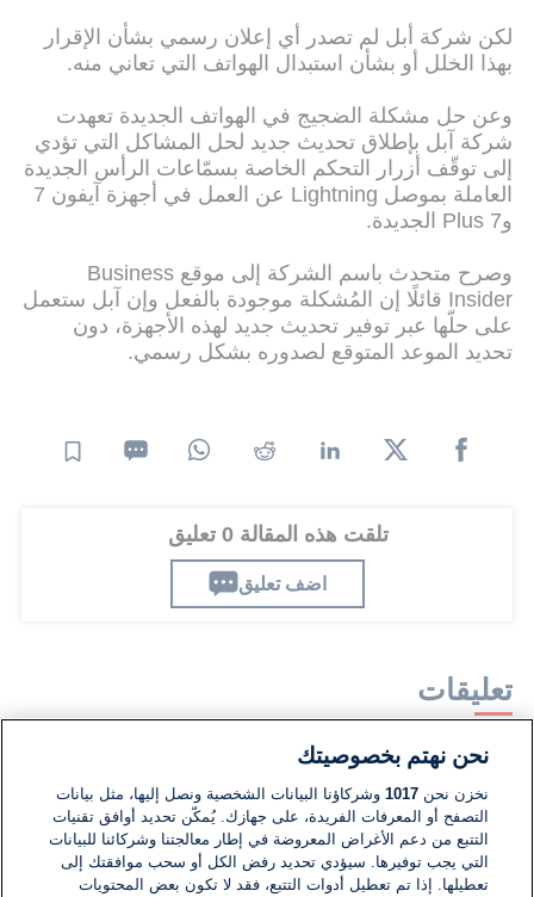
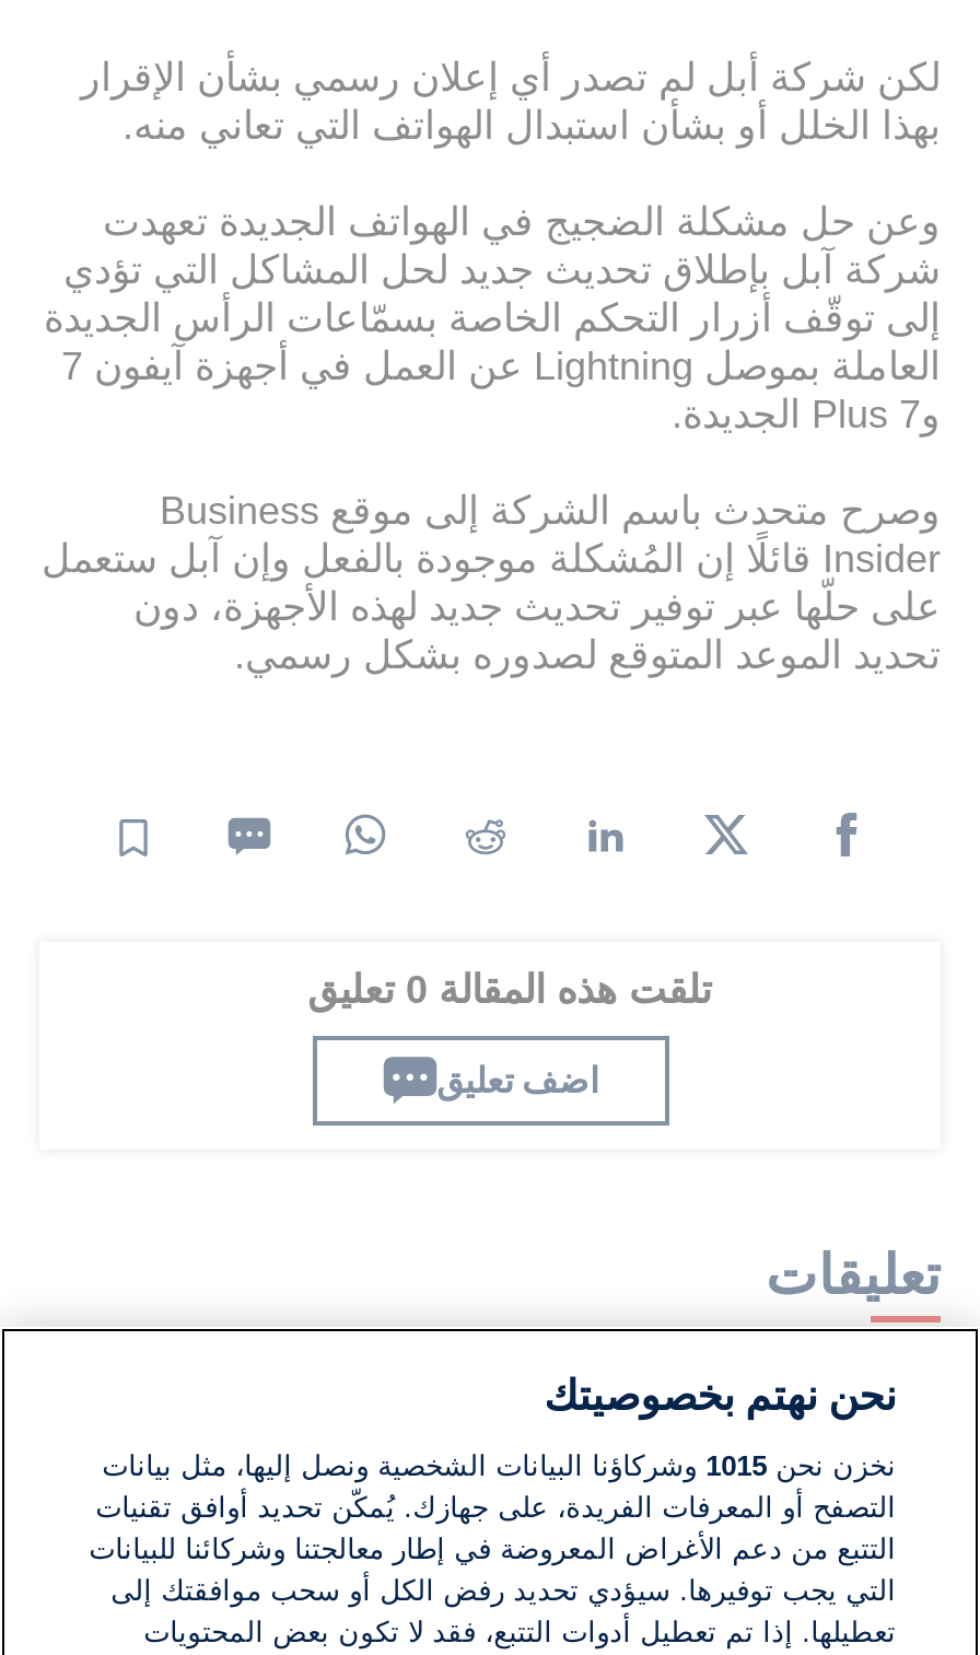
[56,785,488,803] نخزن نحن 1017 وشركاؤنا البيانات الشخصية ونصل إليها، مثل بيانات -> [102,1449,896,1482] نخزن نحن 1015 وشركاؤنا البيانات الشخصية ونصل إليها، مثل بيانات

